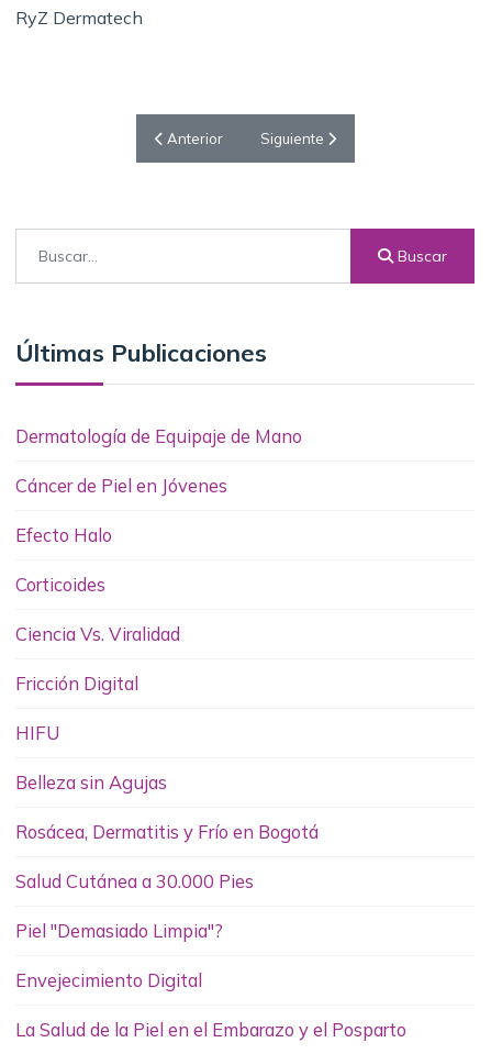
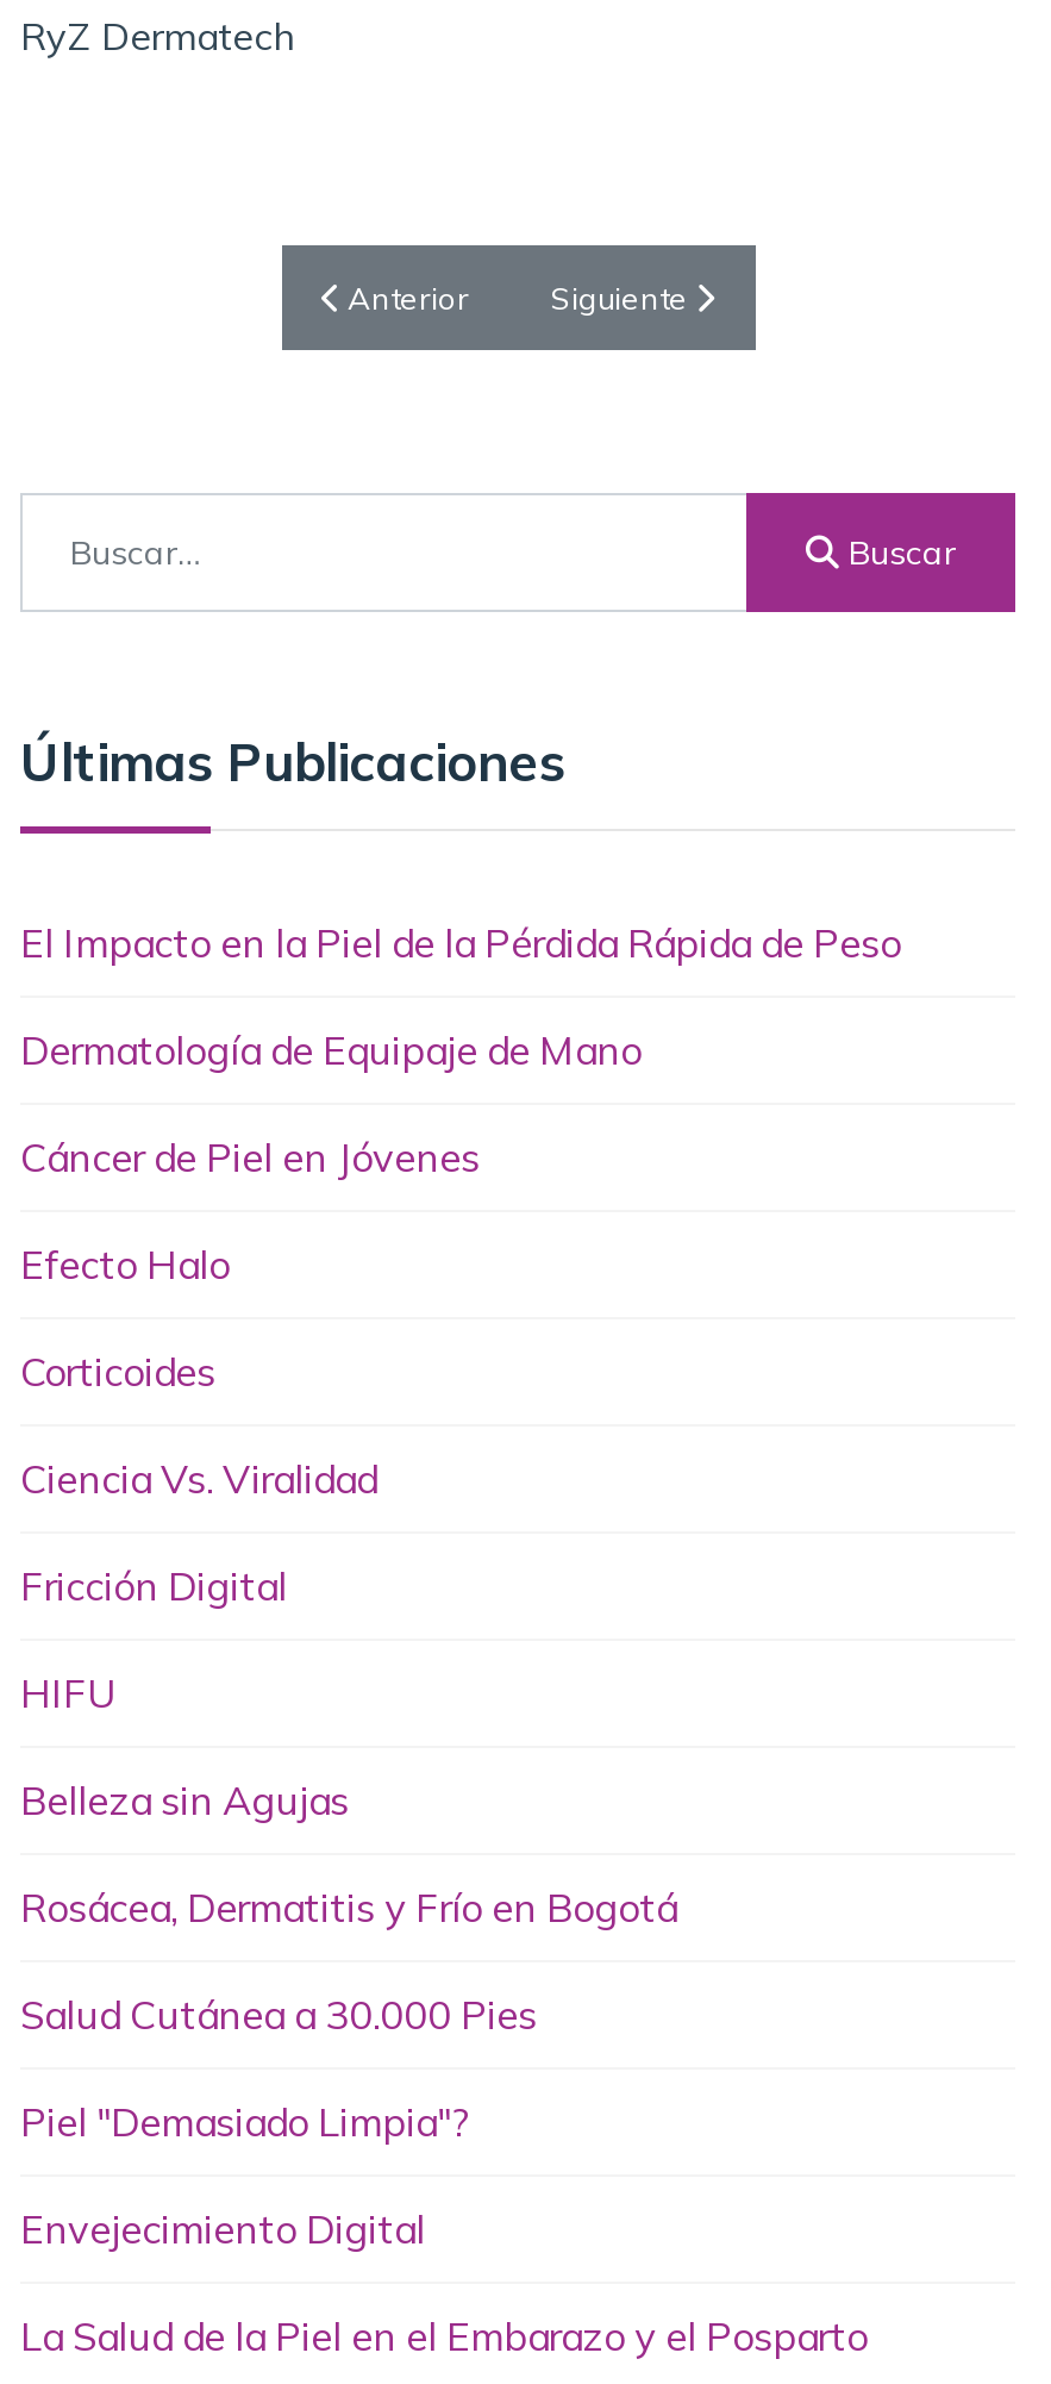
none -> [20,916,901,966] El Impacto en la Piel de la Pérdida Rápida de Peso

